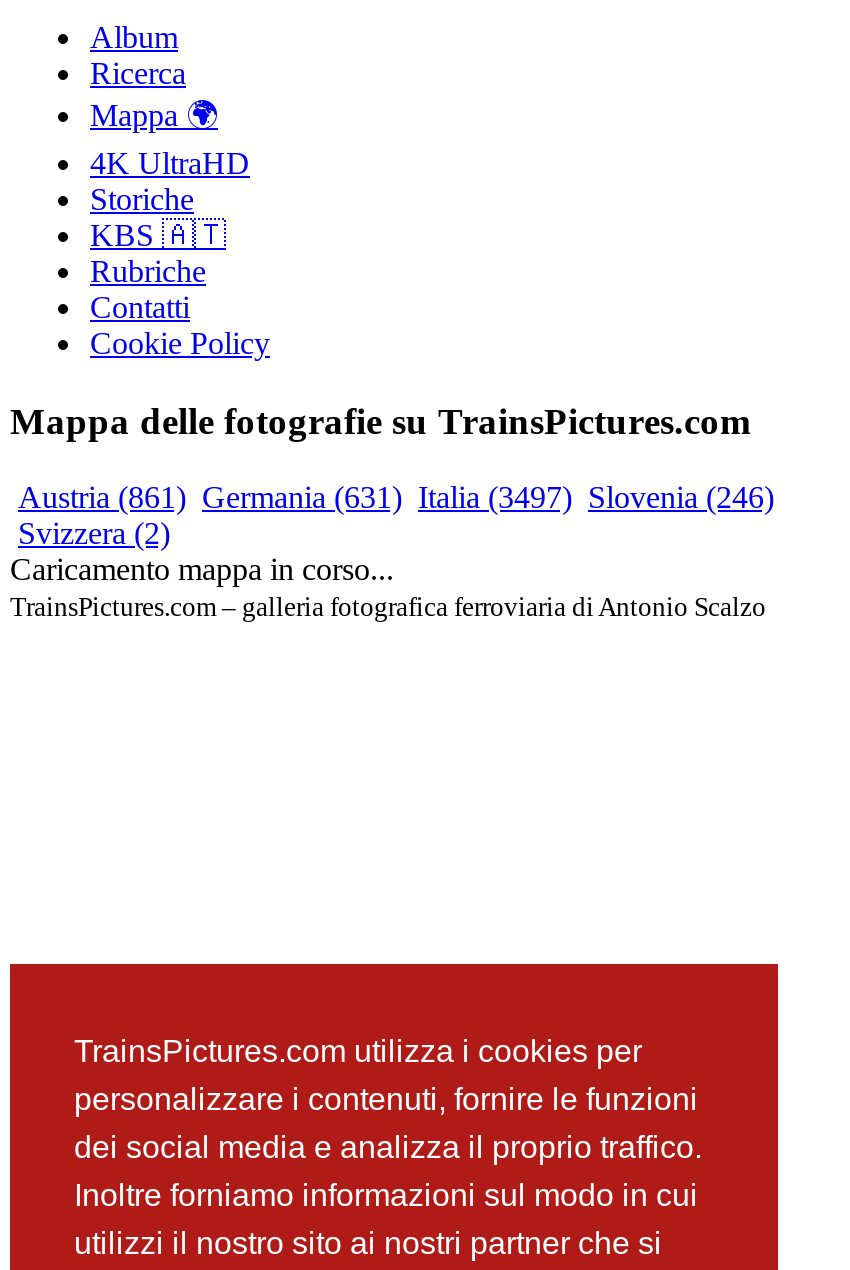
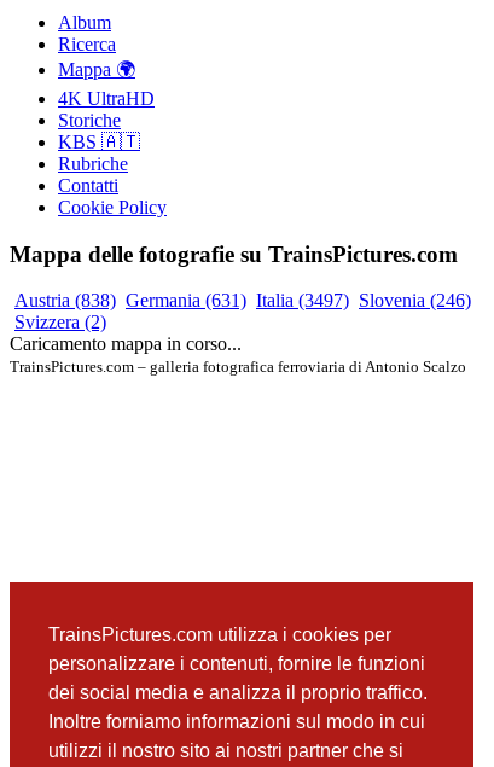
[18,481,774,515] Austria (861) Germania (631) Italia (3497) Slovenia (246) -> [14,290,471,311] Austria (838) Germania (631) Italia (3497) Slovenia (246)

